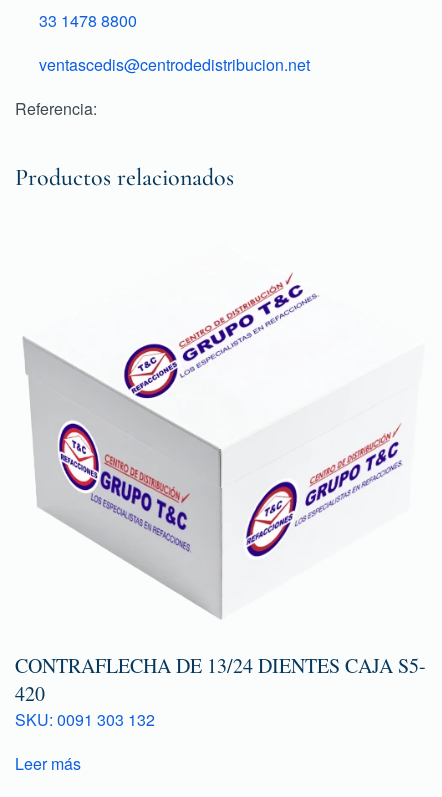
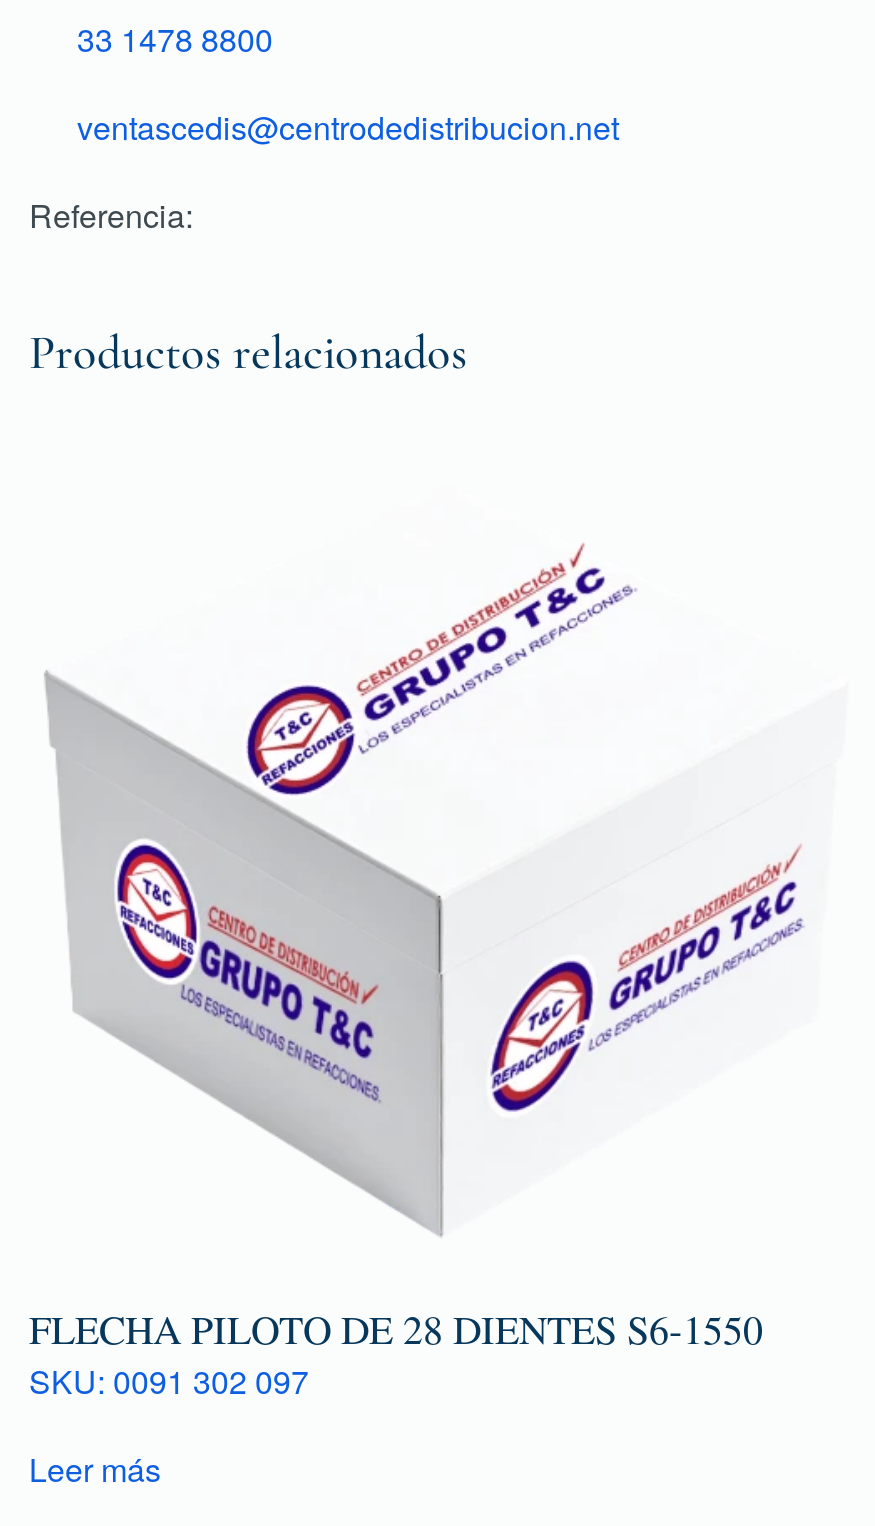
[15,652,426,731] CONTRAFLECHA DE 13/24 DIENTES CAJA S5- | 420 | SKU: 0091 303 132 -> [29,1302,763,1404] FLECHA PILOTO DE 28 DIENTES S6-1550 | SKU: 0091 302 097

